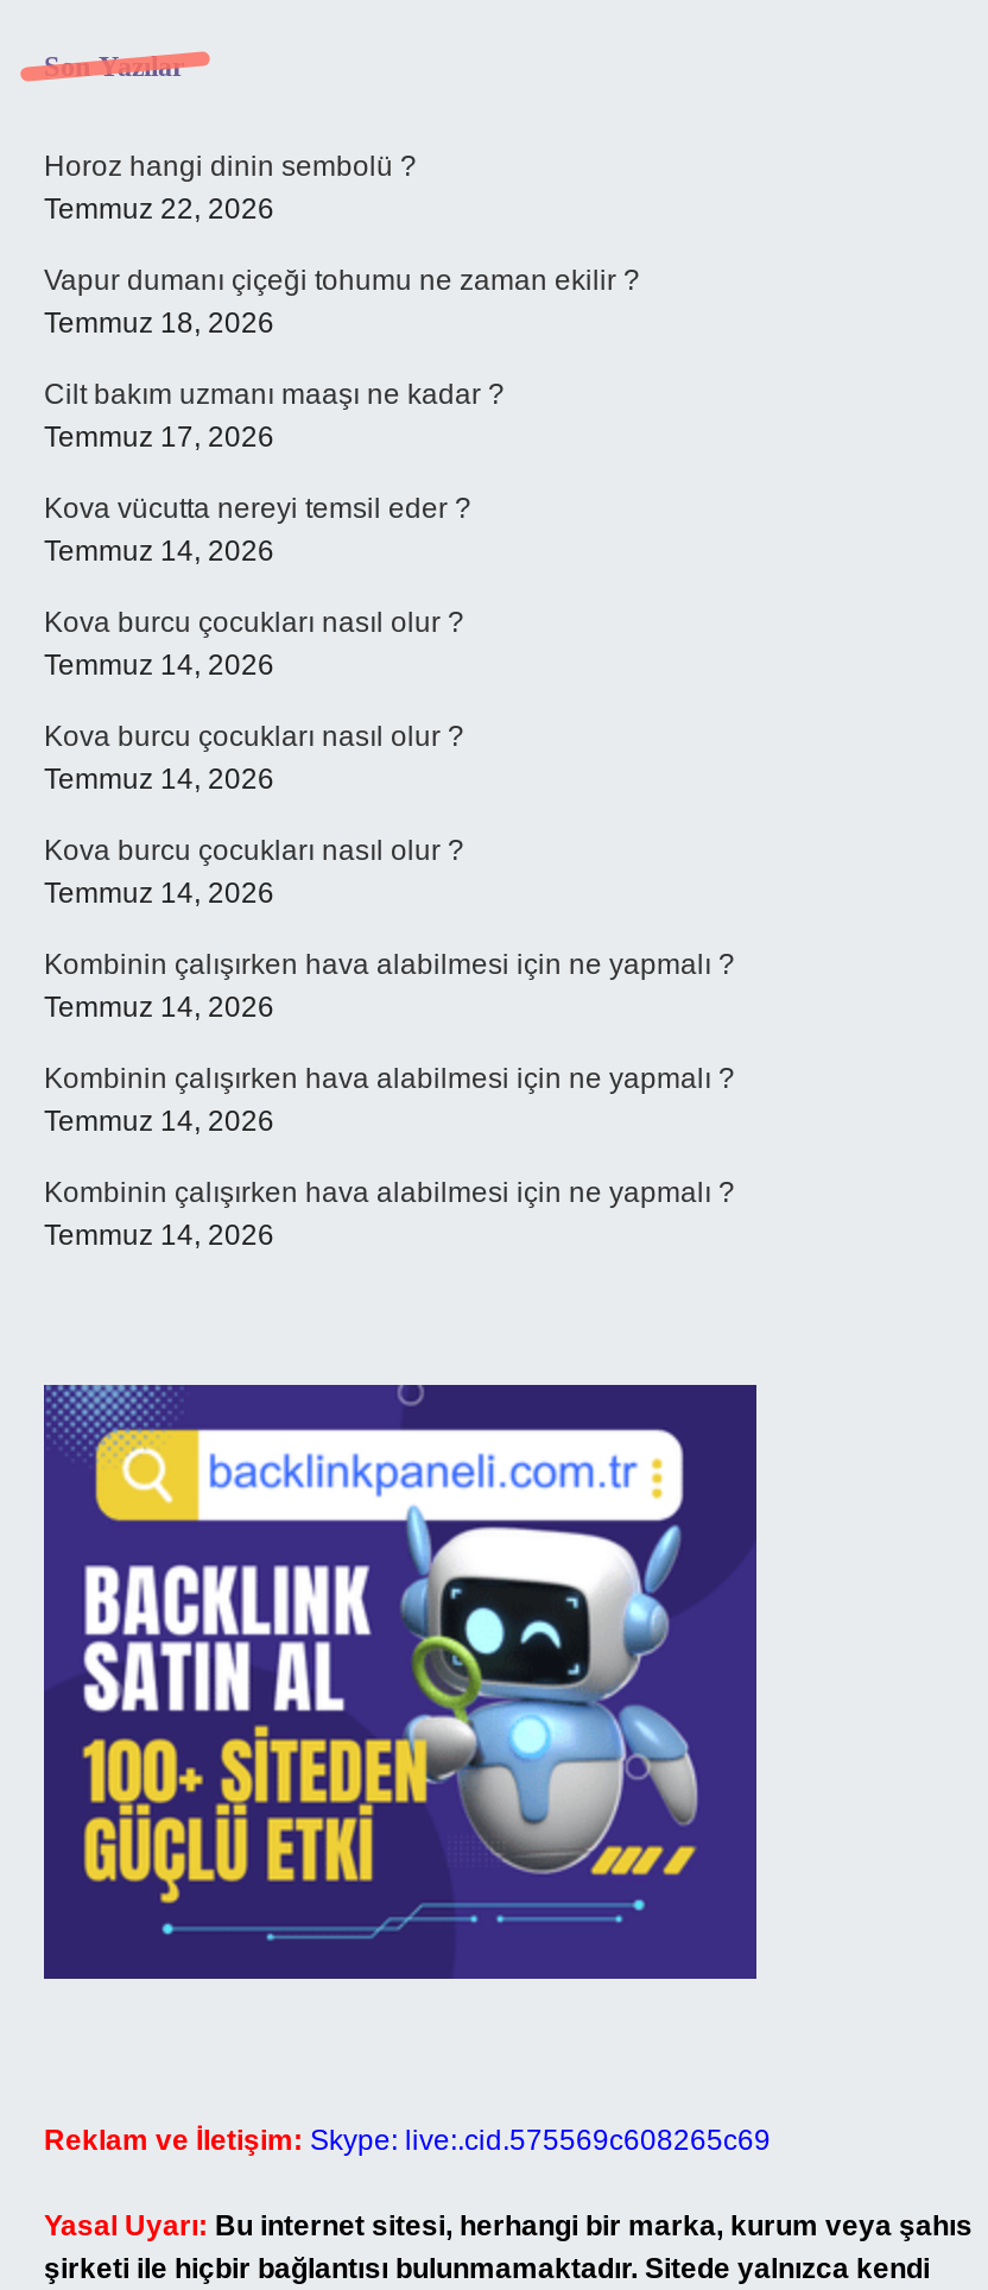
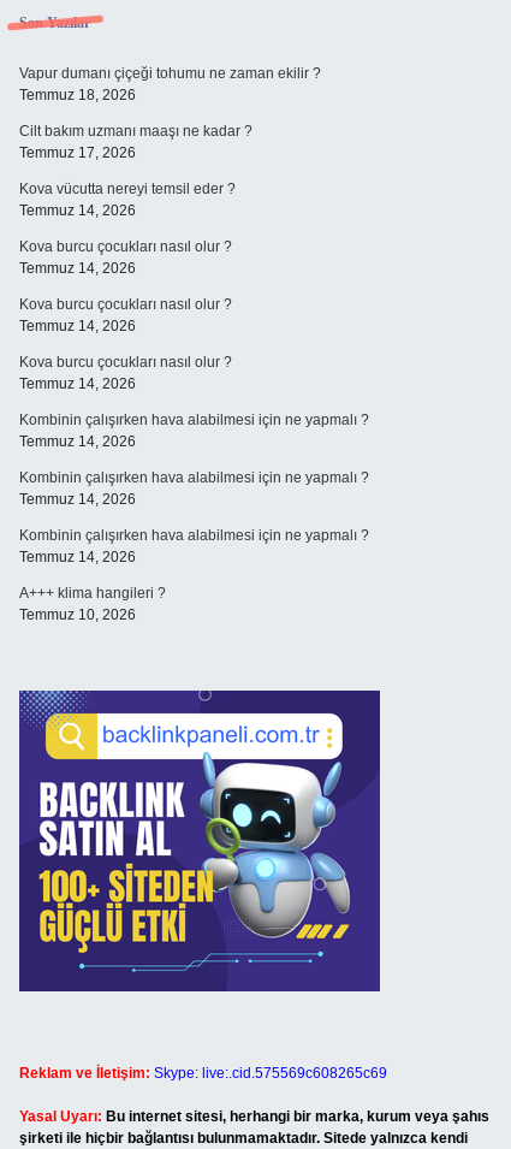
[44,150,417,226] Horoz hangi dinin sembolü ? | Temmuz 22, 2026 -> none
moved [44,264,735,1252] -> [19,65,369,565]: Vapur dumanı çiçeği tohumu ne zaman ekilir ? | Temmuz 18, 2026 | Cilt bakım uzmanı maaşı ne kadar ? | ... | Kombinin çalışırken hava alabilmesi için ne yapmalı ? | Temmuz 14, 2026
none -> [19,585,166,623] A+++ klima hangileri ? | Temmuz 10, 2026

